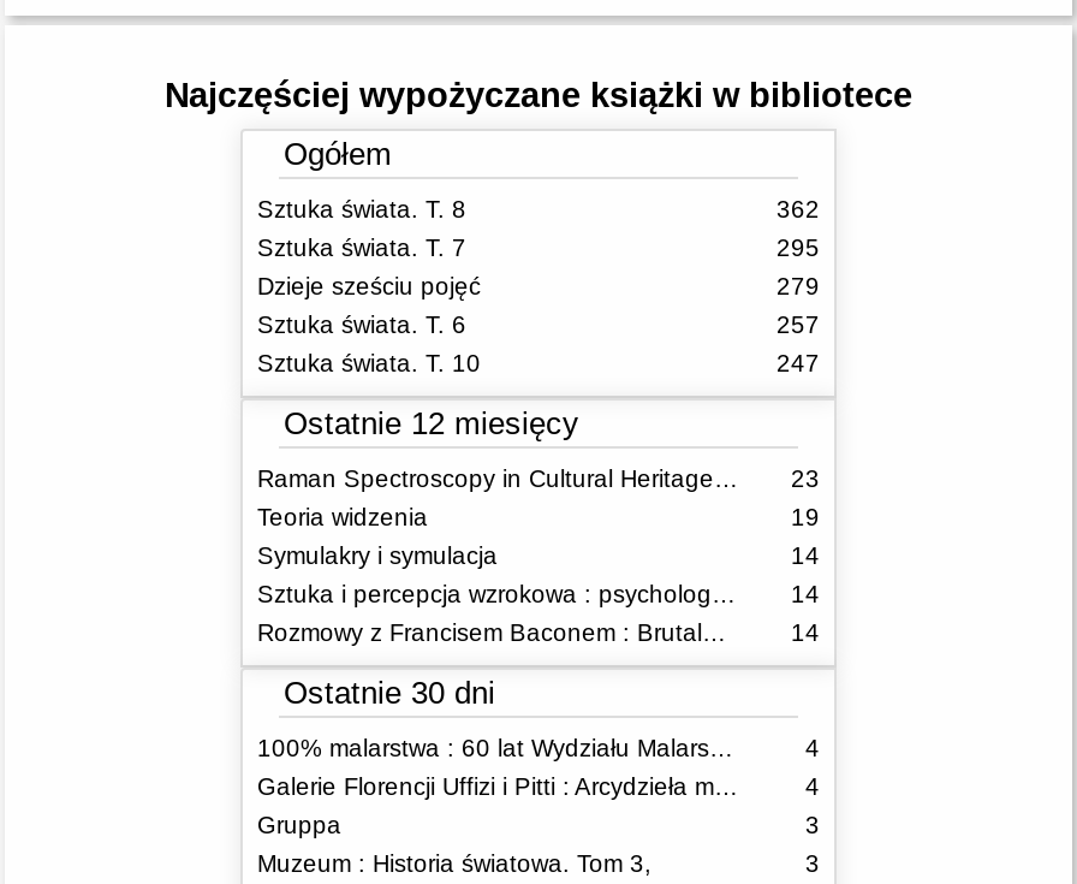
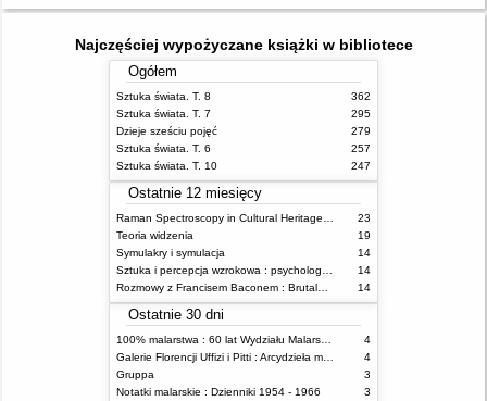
[257,849,651,876] Muzeum : Historia światowa. Tom 3, -> [116,385,321,397] Notatki malarskie : Dzienniki 1954 - 1966

